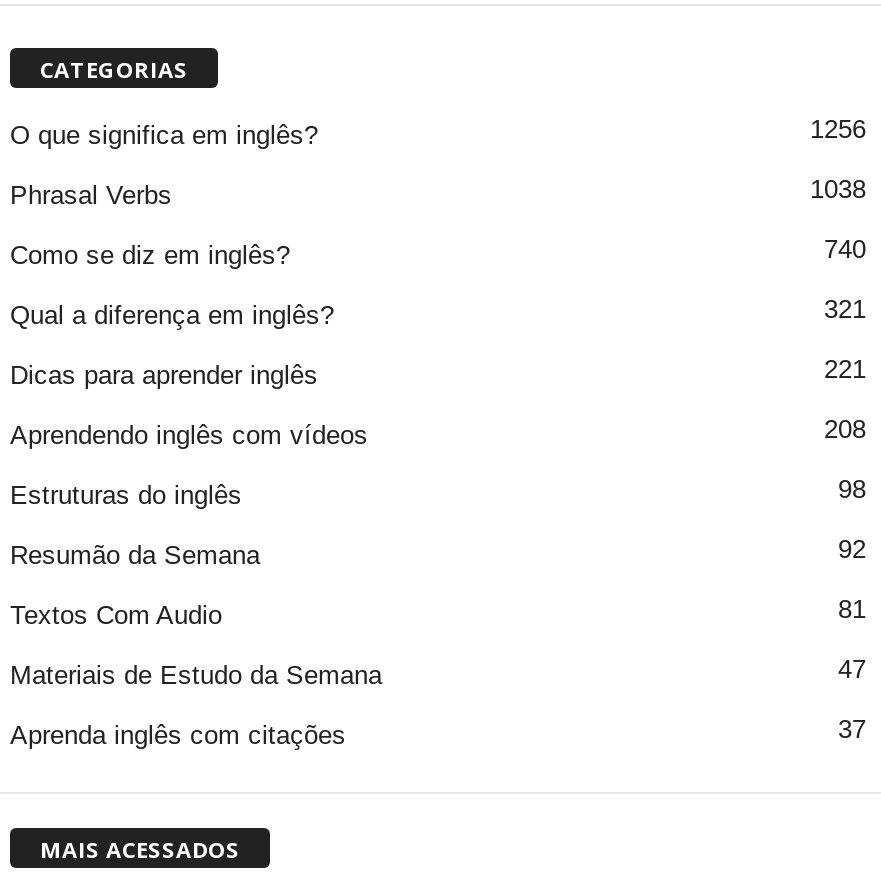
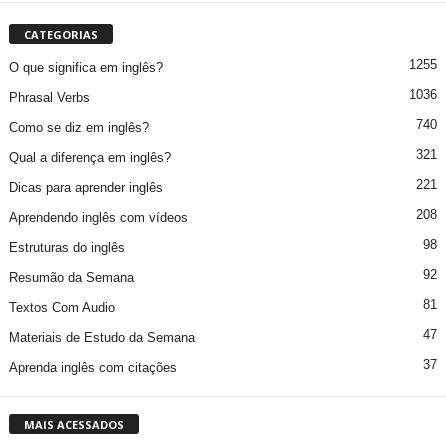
[810,114,866,144] 1256 -> [409,57,437,72] 1255
[810,174,866,204] 1038 -> [409,87,437,102] 1036

